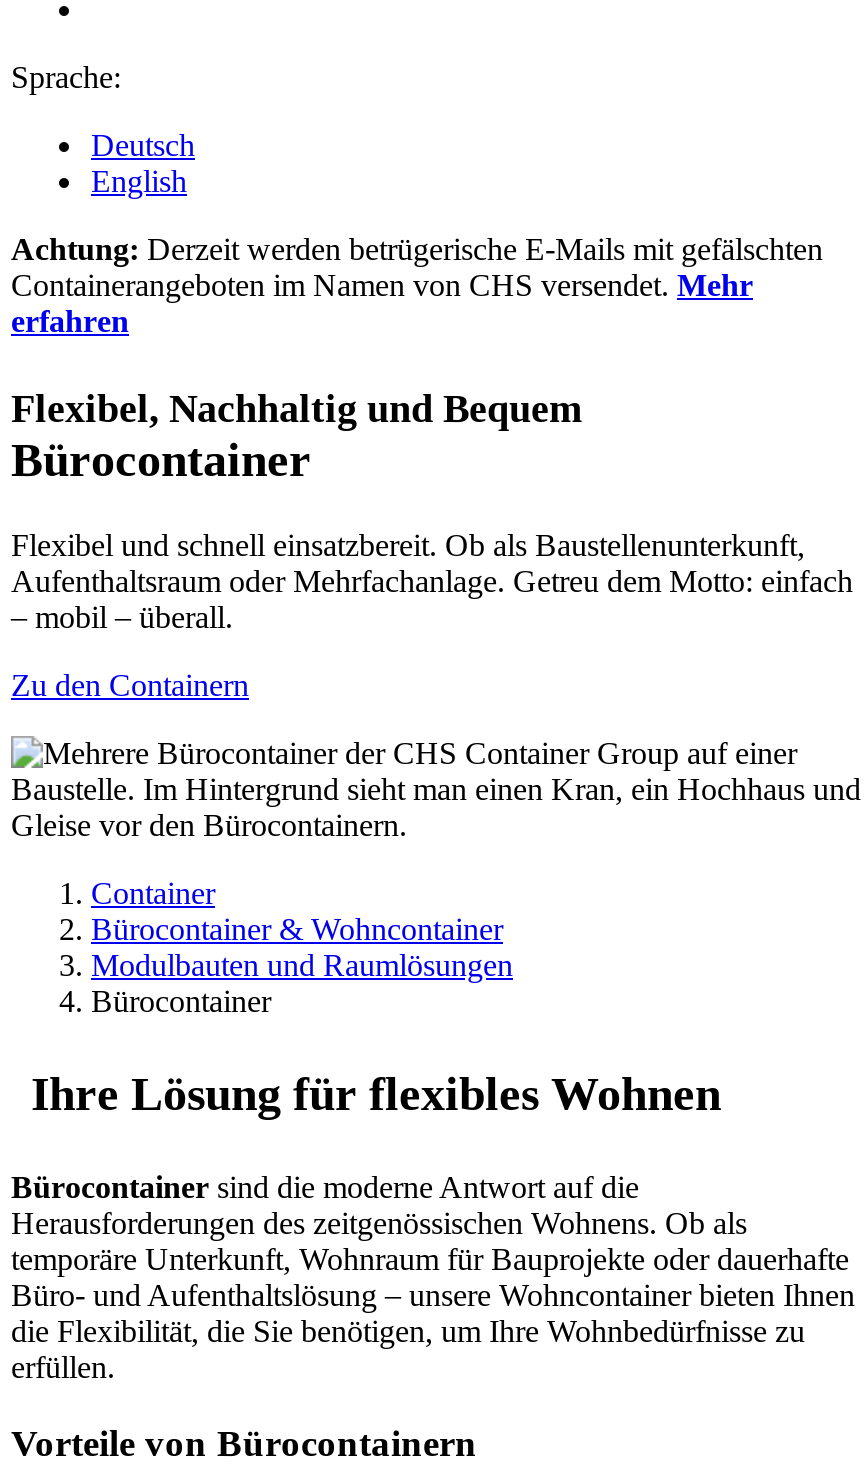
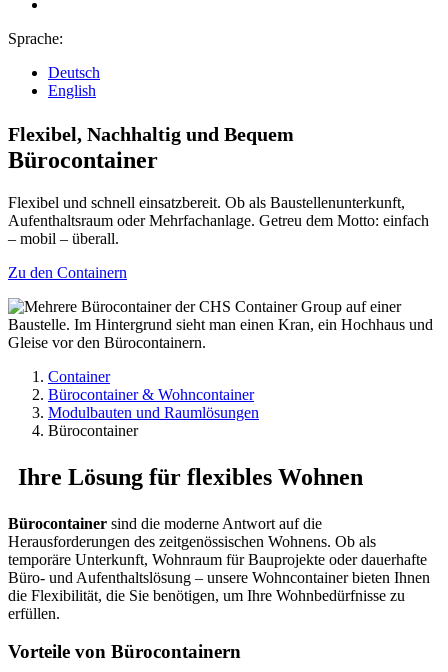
[11,232,823,338] Achtung: Derzeit werden betrügerische E-Mails mit gefälschten | Containerangeboten im Namen von CHS versendet. Mehr | erfahren -> none

